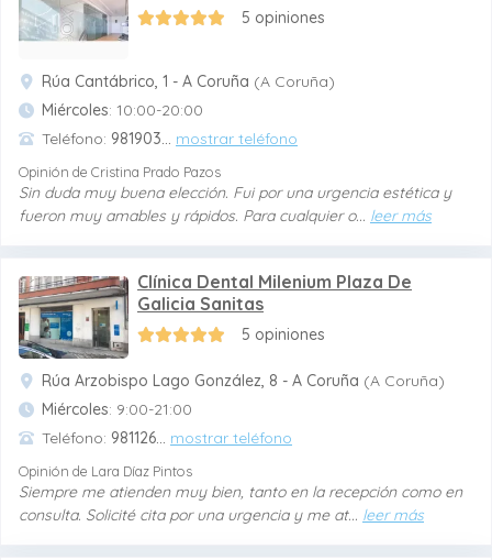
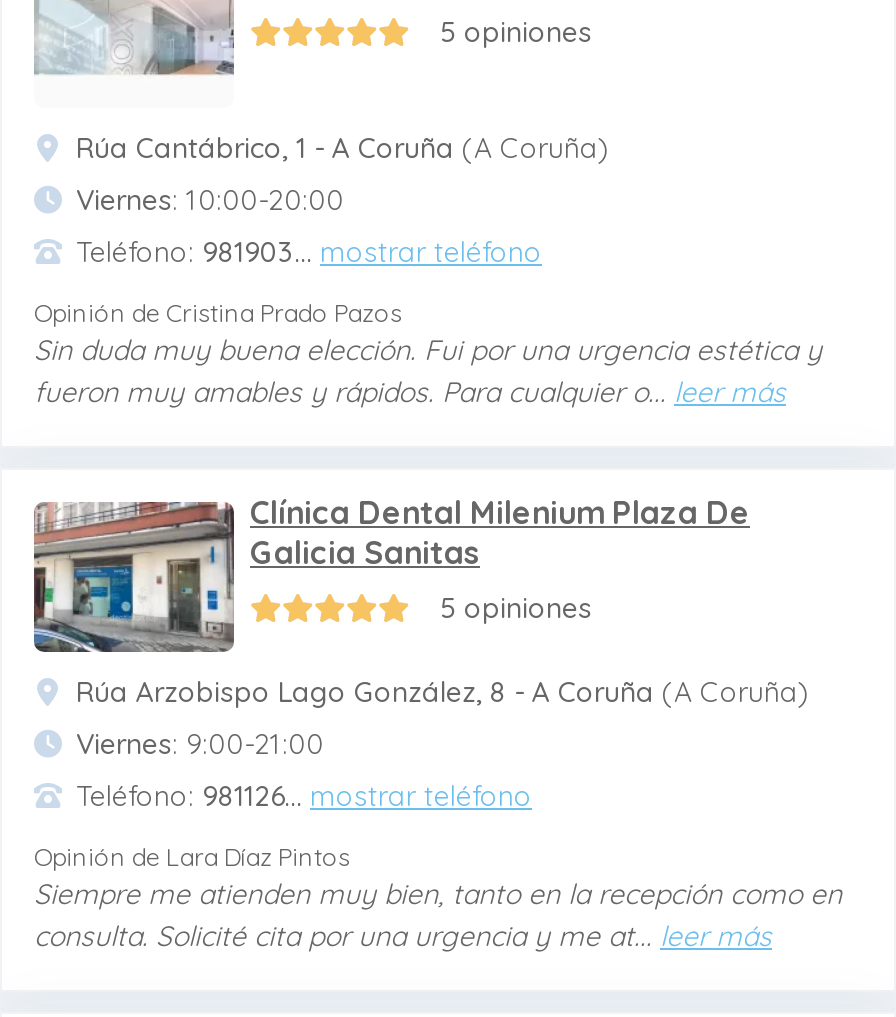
[42,100,203,119] Miércoles: 10:00-20:00 -> [76,181,344,217] Viernes: 10:00-20:00
[42,399,192,419] Miércoles: 9:00-21:00 -> [76,725,324,761] Viernes: 9:00-21:00

